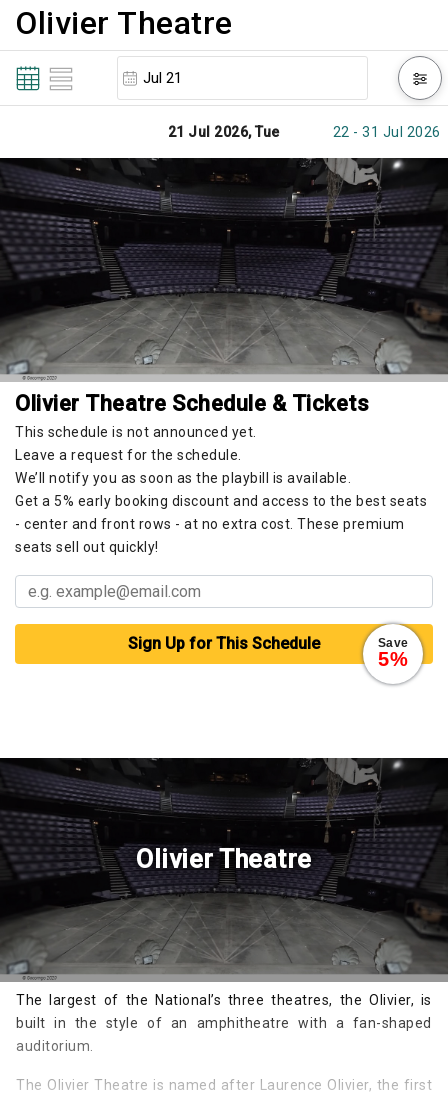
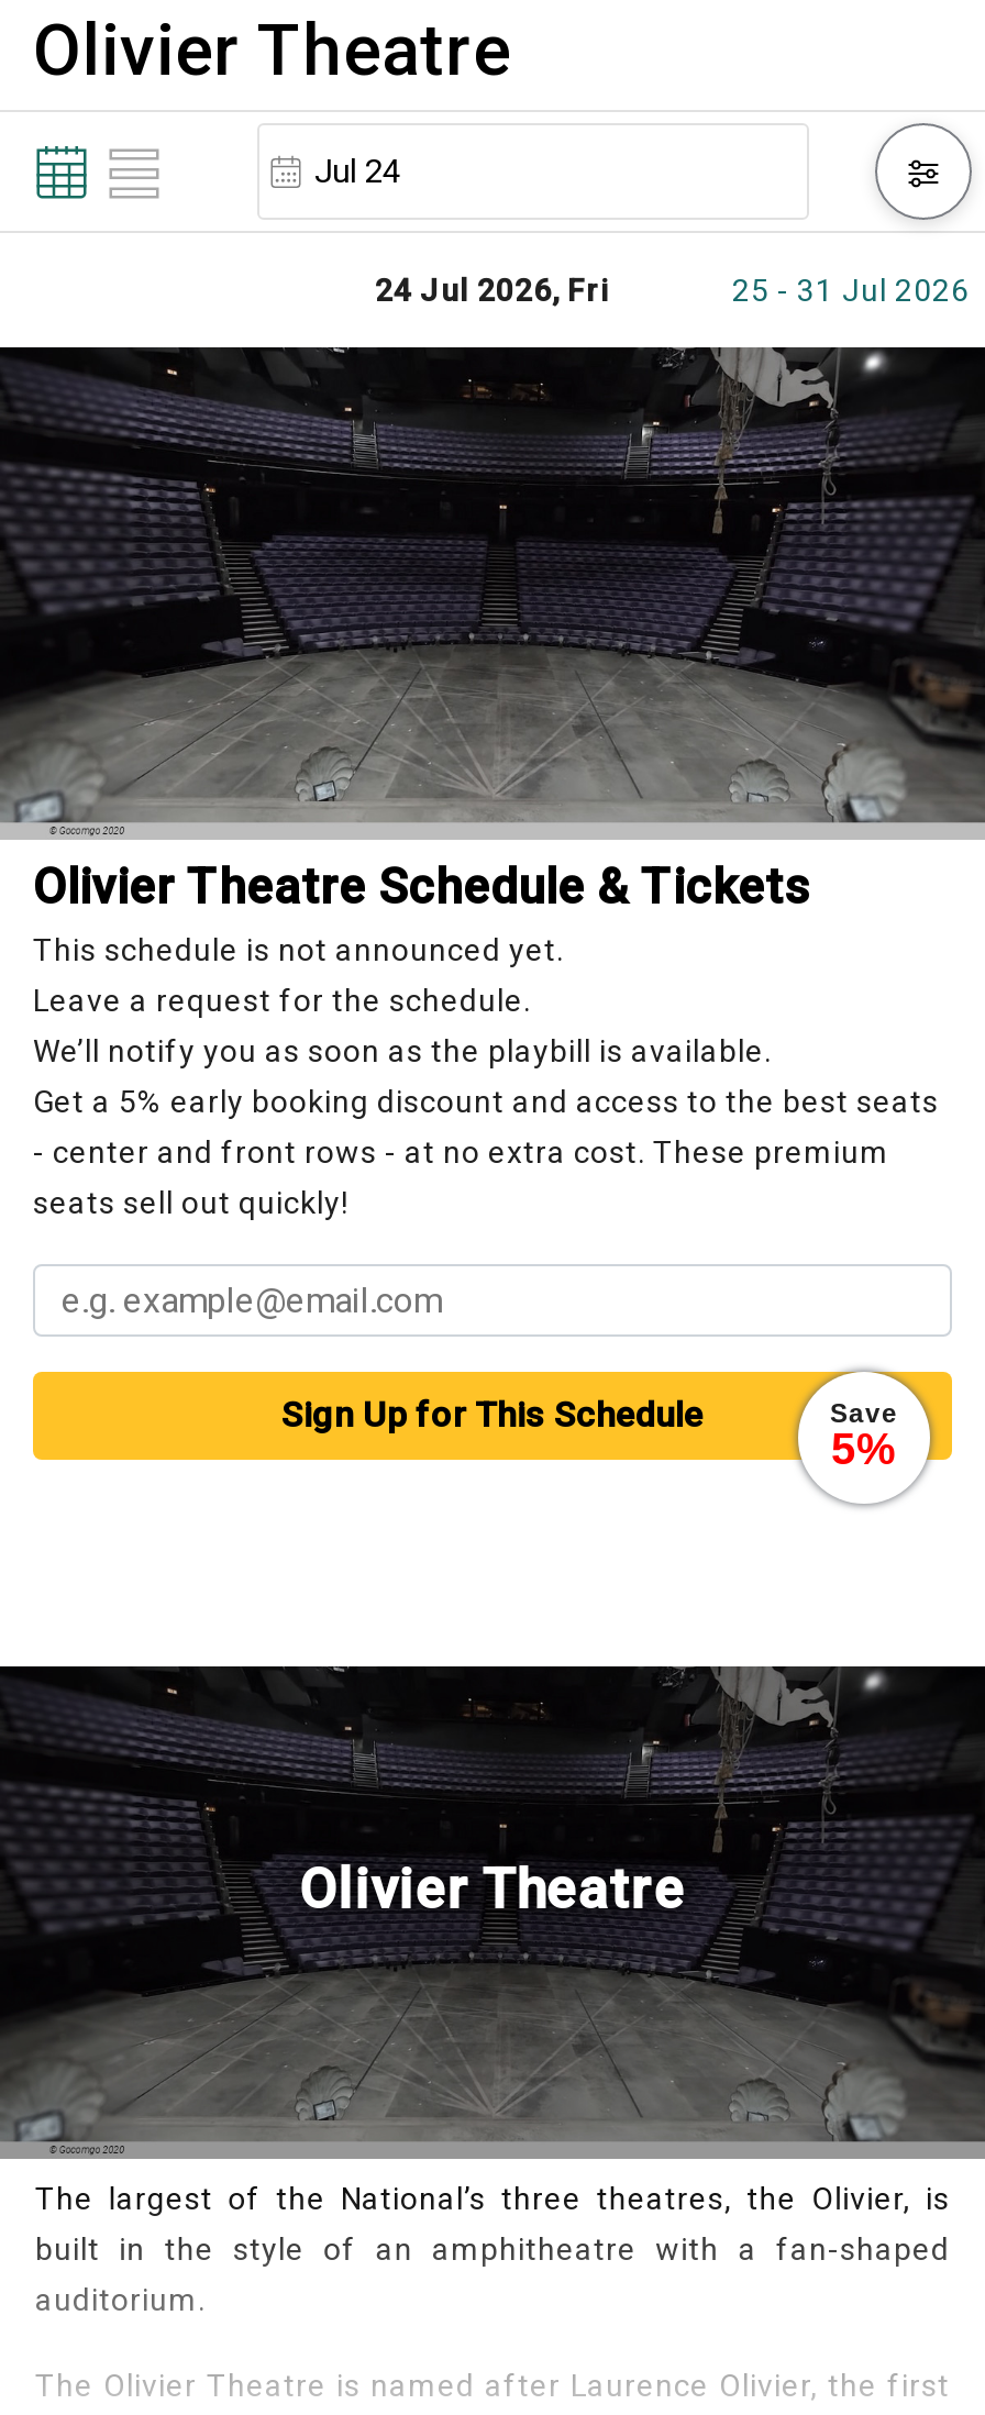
[168,124,280,140] 21 Jul 2026, Tue -> [375,273,610,308] 24 Jul 2026, Fri
[333,124,441,140] 22 - 31 Jul 2026 -> [732,273,970,308] 25 - 31 Jul 2026

